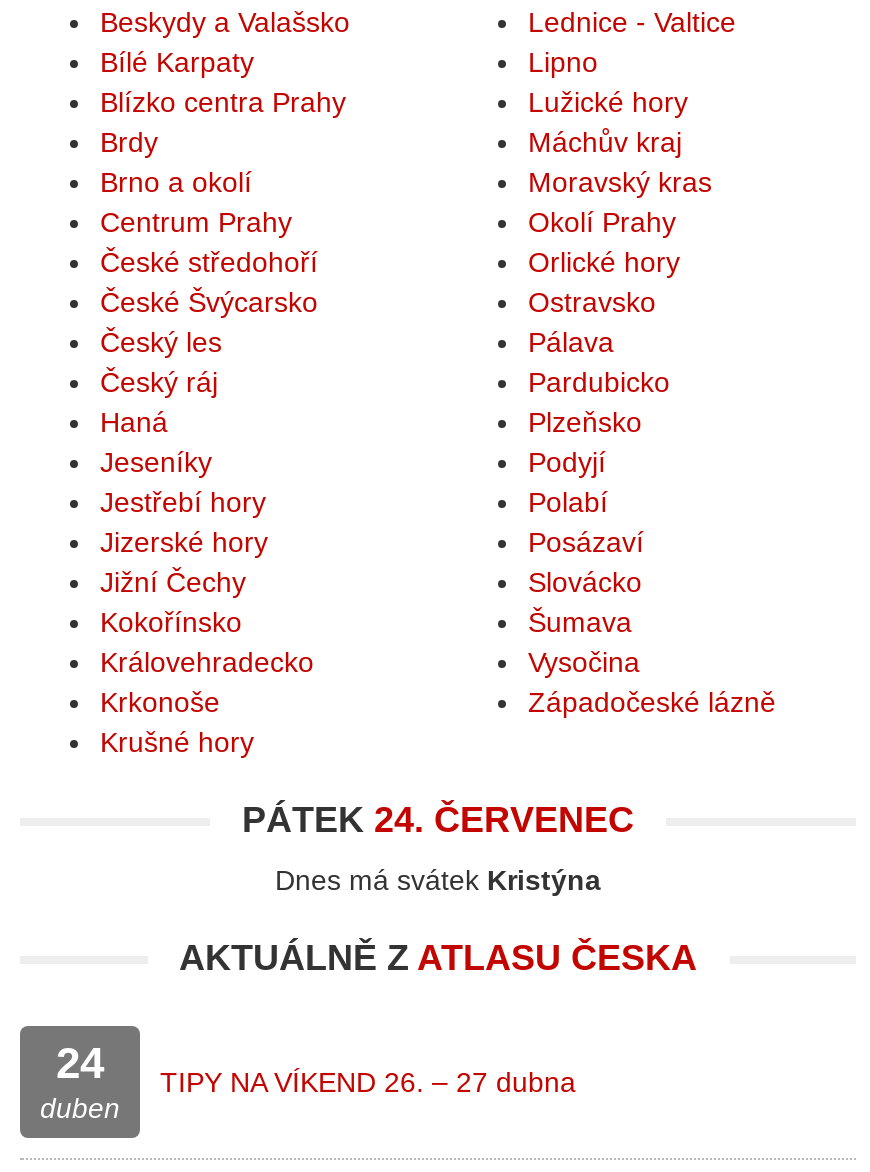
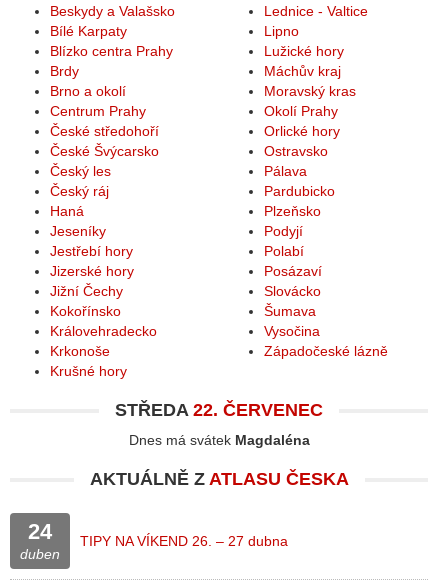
[242,800,634,840] PÁTEK 24. ČERVENEC -> [115,400,323,420] STŘEDA 22. ČERVENEC
[275,864,601,896] Dnes má svátek Kristýna -> [128,432,309,448] Dnes má svátek Magdaléna

